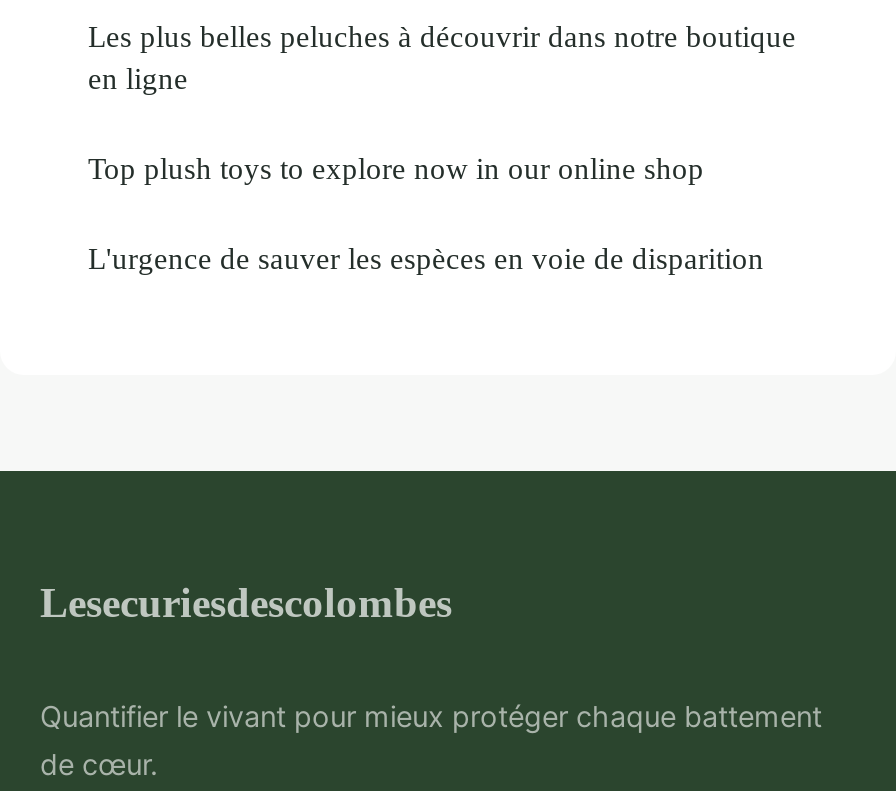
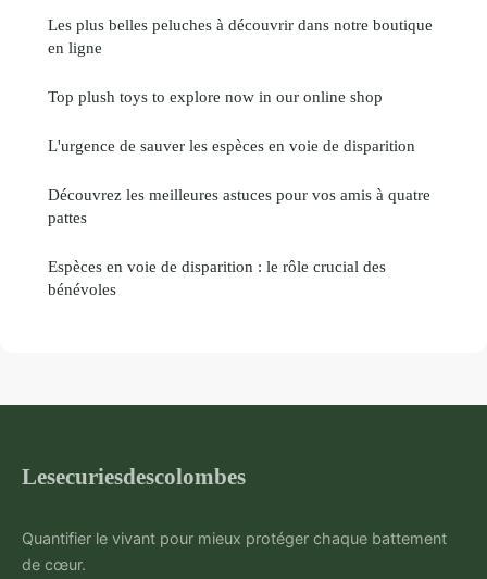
none -> [48,185,430,299] Découvrez les meilleures astuces pour vos amis à quatre | pattes | Espèces en voie de disparition : le rôle crucial des | bénévoles

